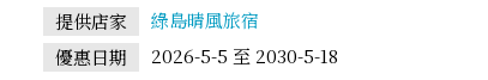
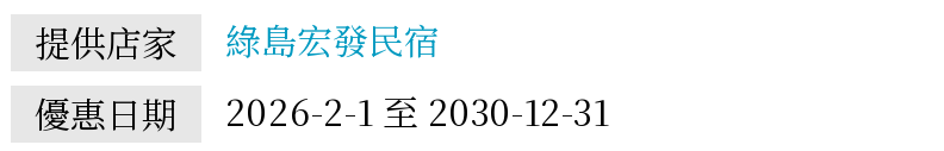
[151,8,259,33] 綠島晴風旅宿 -> [225,15,440,65] 綠島宏發民宿
[55,43,338,70] 優惠日期 2026-5-5 至 2030-5-18 -> [35,86,609,139] 優惠日期 2026-2-1 至 2030-12-31

